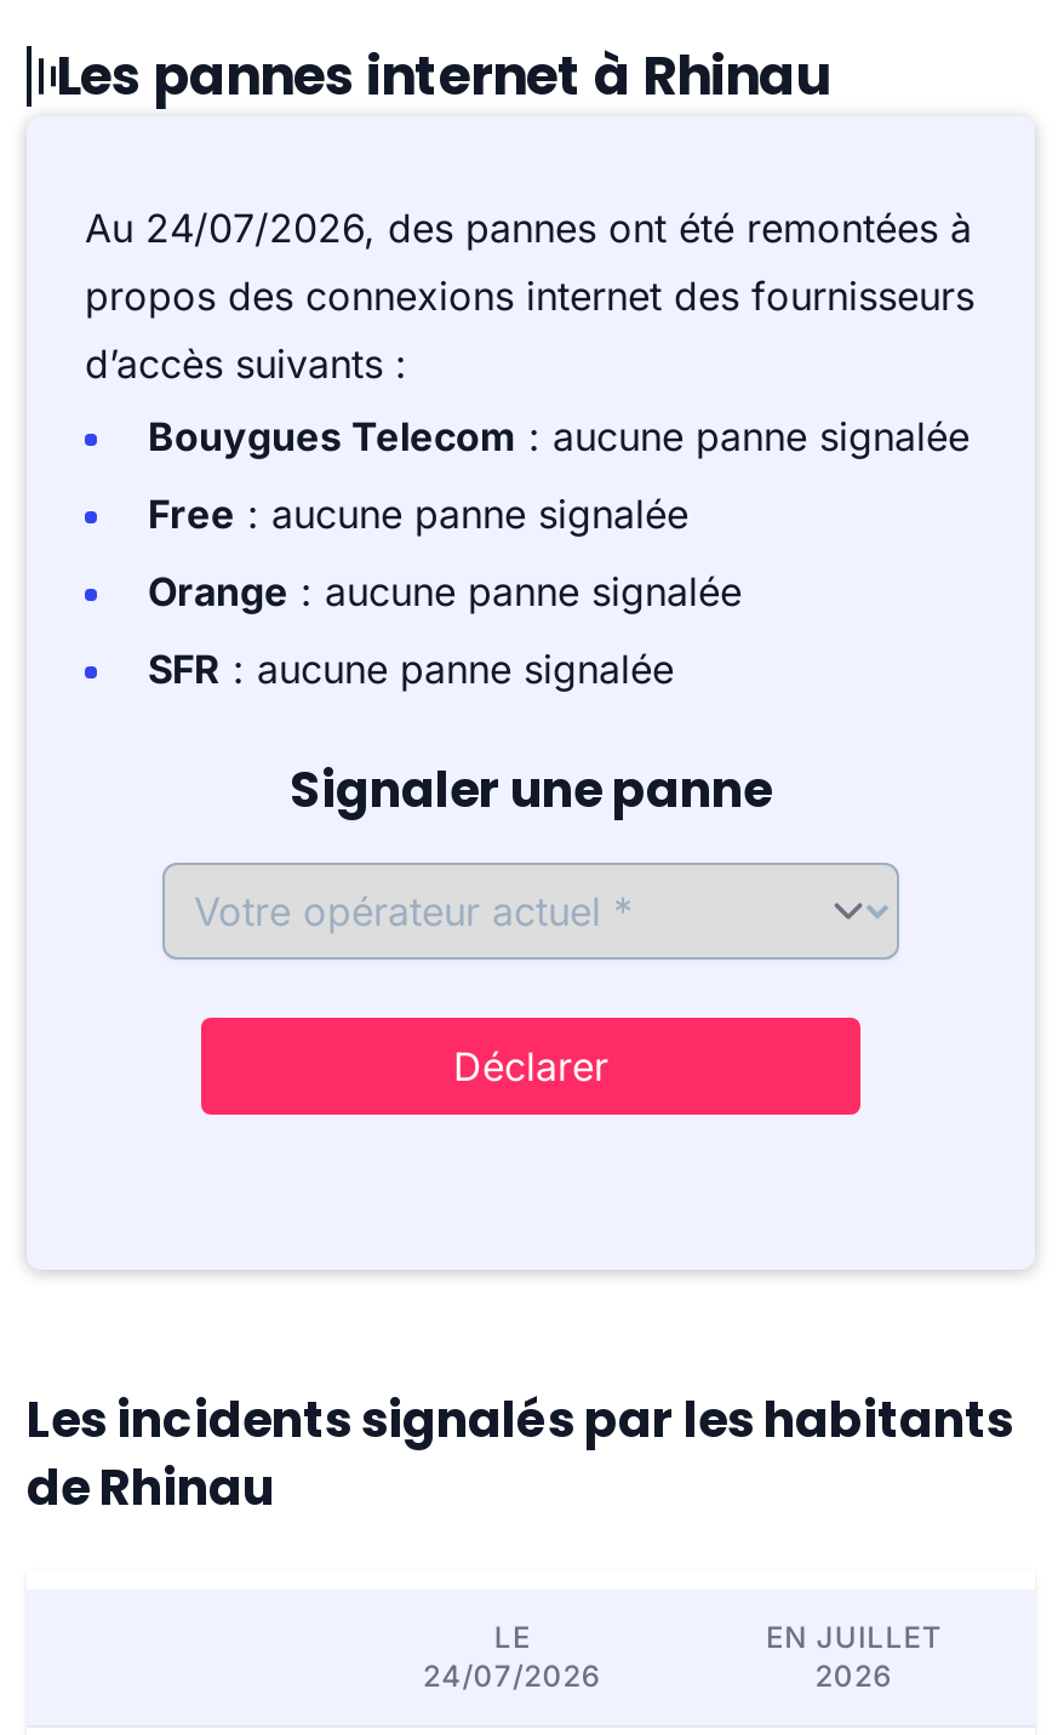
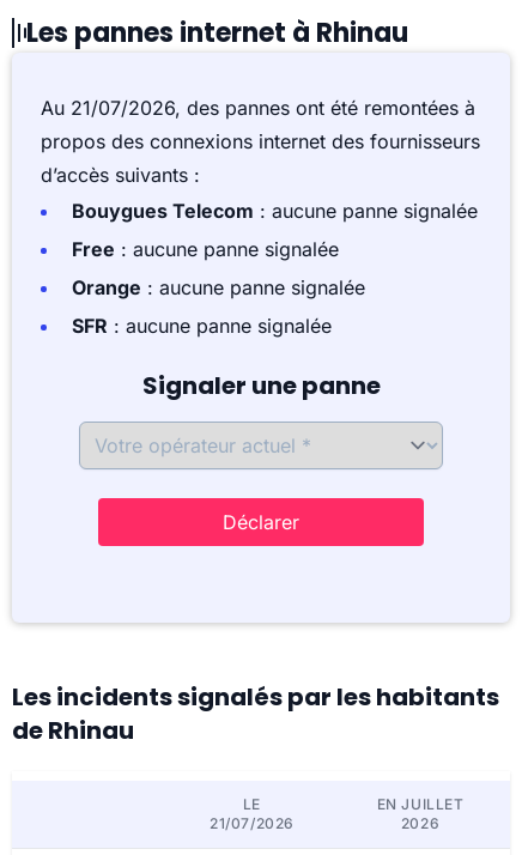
[85,204,972,252] Au 24/07/2026, des pannes ont été remontées à -> [41,96,475,120] Au 21/07/2026, des pannes ont été remontées à
[423,1657,602,1694] 24/07/2026 -> [210,814,295,832] 21/07/2026

